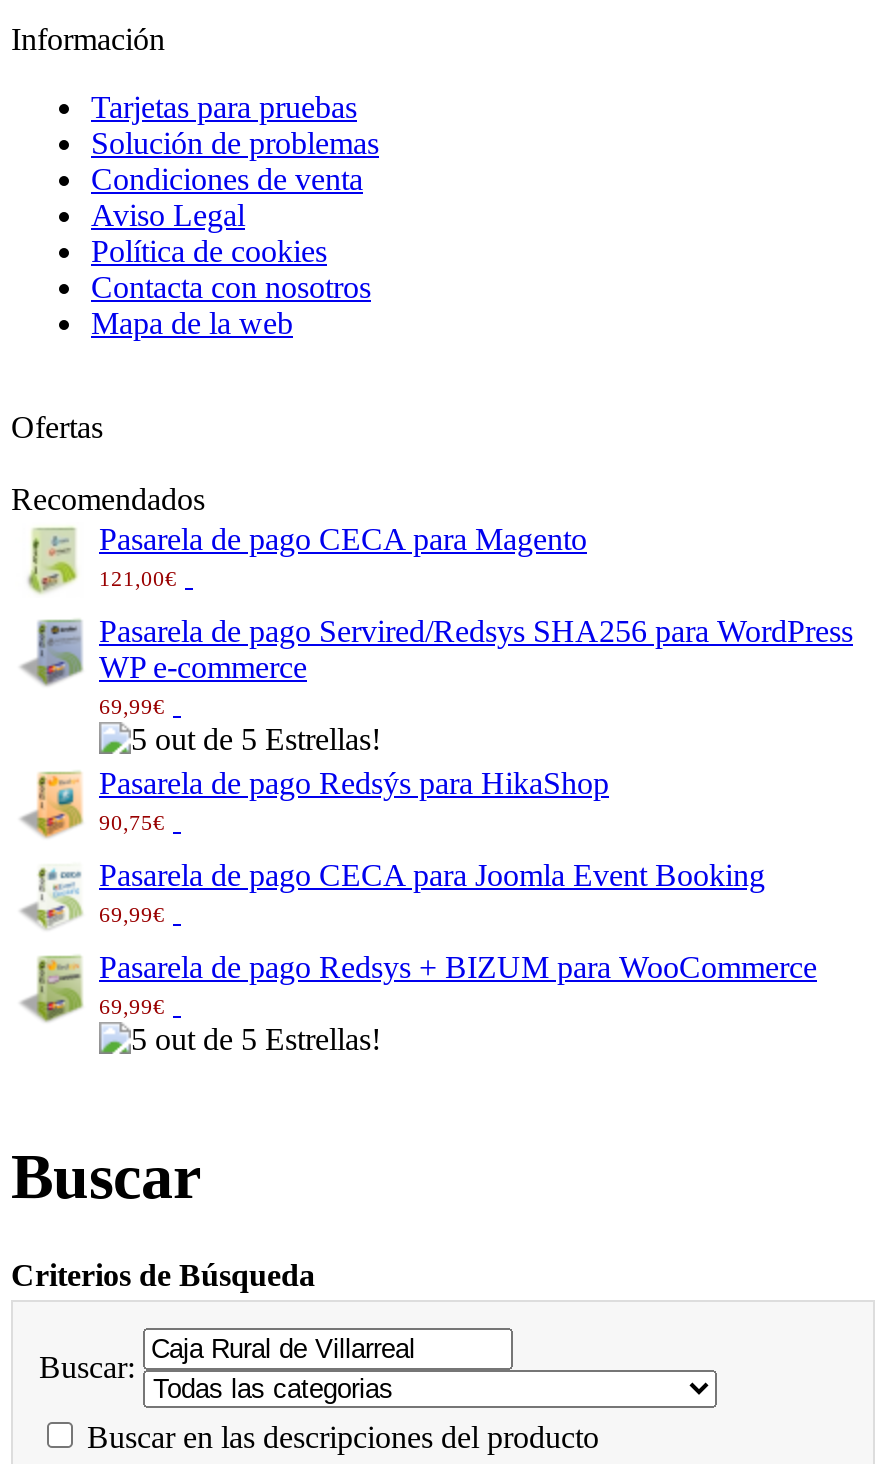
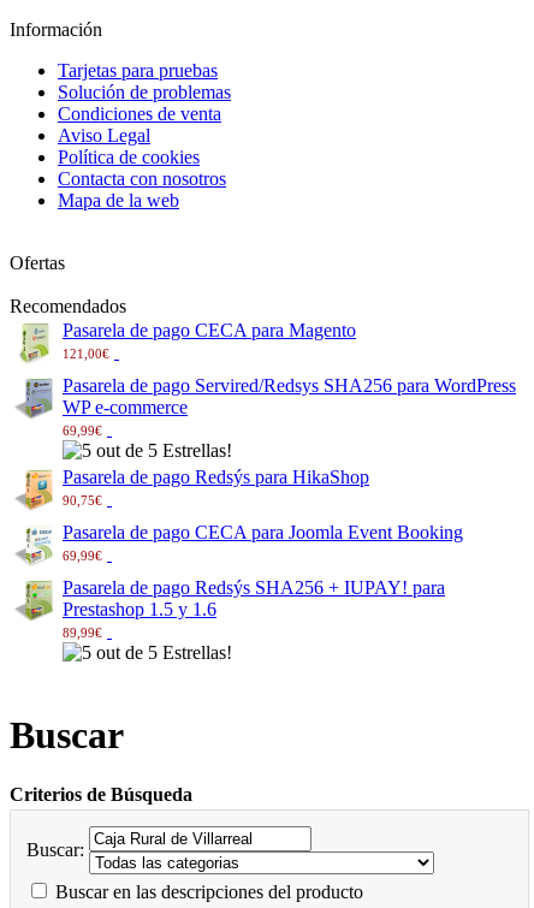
[99,950,817,1018] Pasarela de pago Redsys + BIZUM para WooCommerce | 69,99€ -> [63,577,445,640] Pasarela de pago Redsýs SHA256 + IUPAY! para | Prestashop 1.5 y 1.6 | 89,99€

